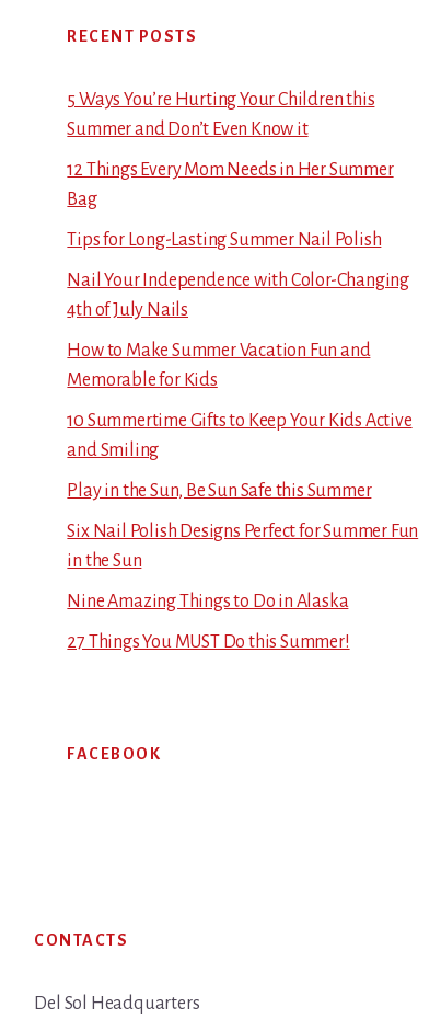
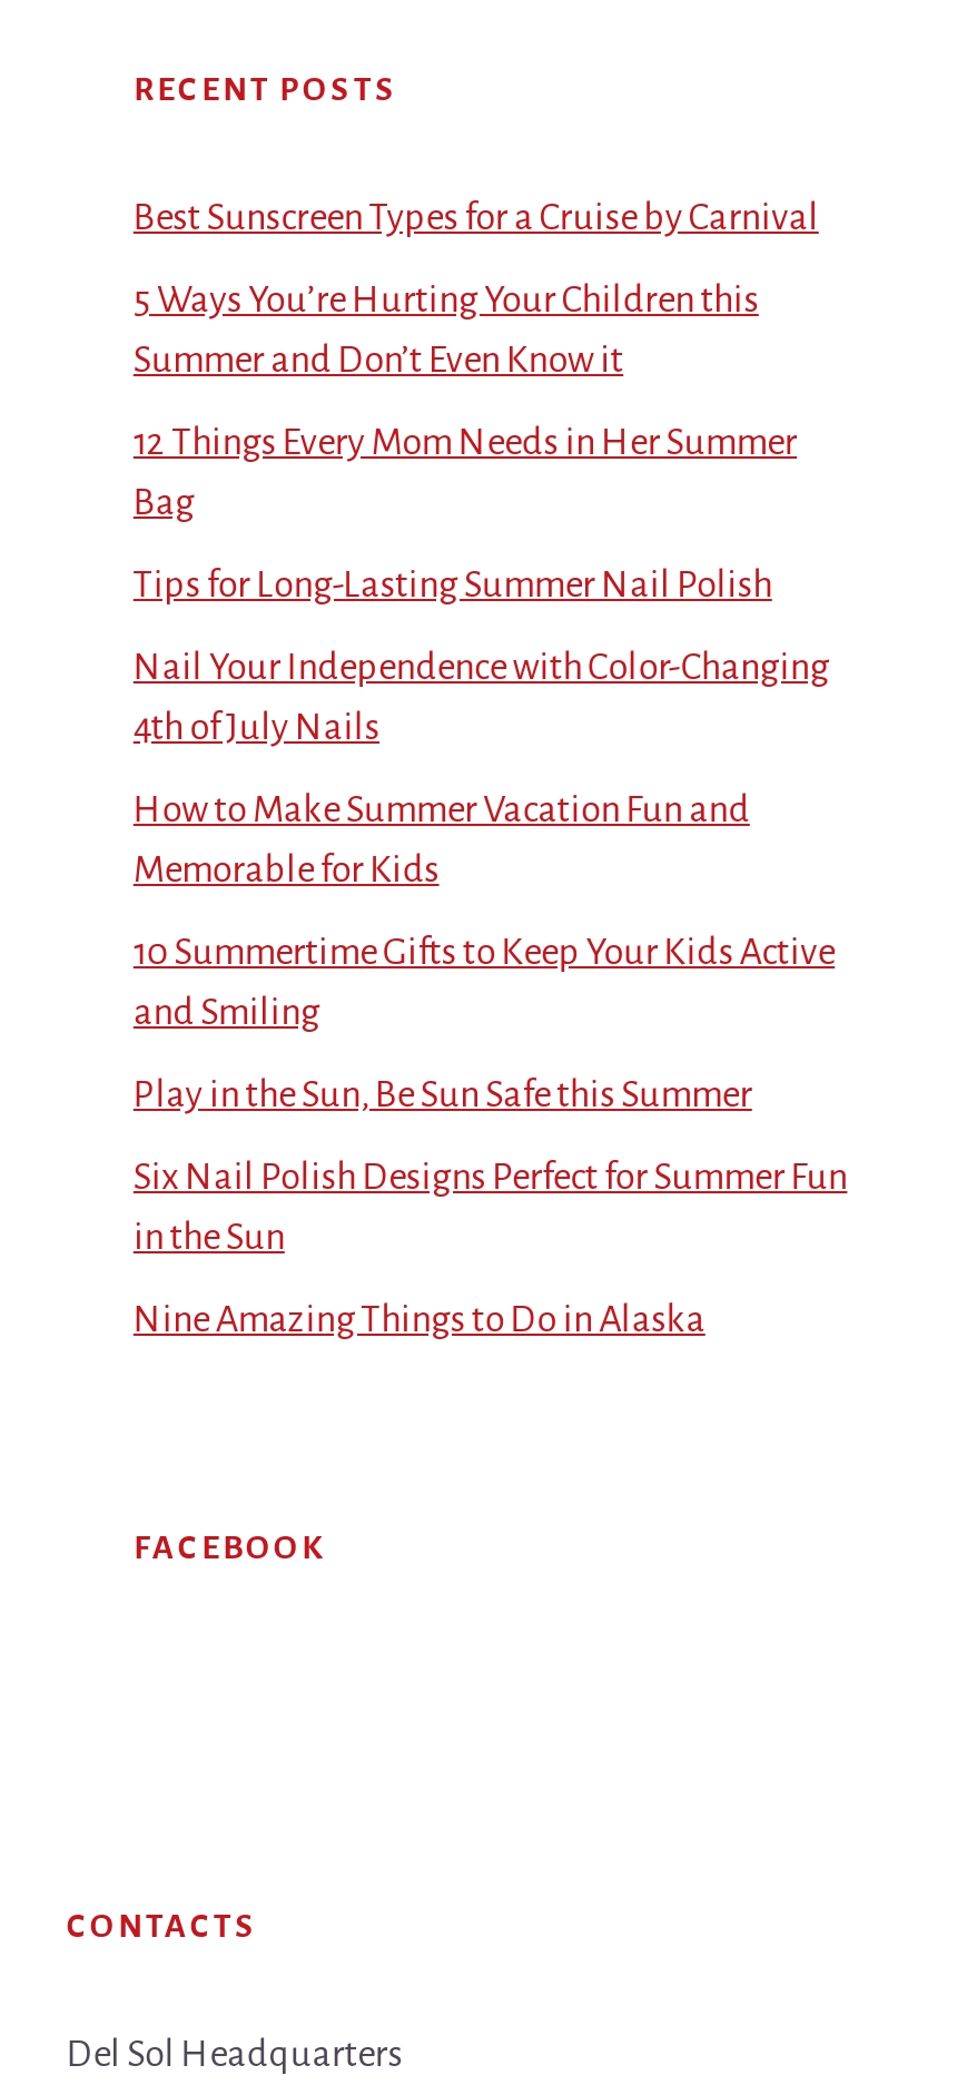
none -> [133,197,819,237] Best Sunscreen Types for a Cruise by Carnival
moved [67,89,418,611] -> [133,280,847,1339]: 5 Ways You’re Hurting Your Children this | Summer and Don’t Even Know it | 12 Things Every Mom Needs in Her Summer | ... | in the Sun | Nine Amazing Things to Do in Alaska
[67,632,350,652] 27 Things You MUST Do this Summer! -> none

